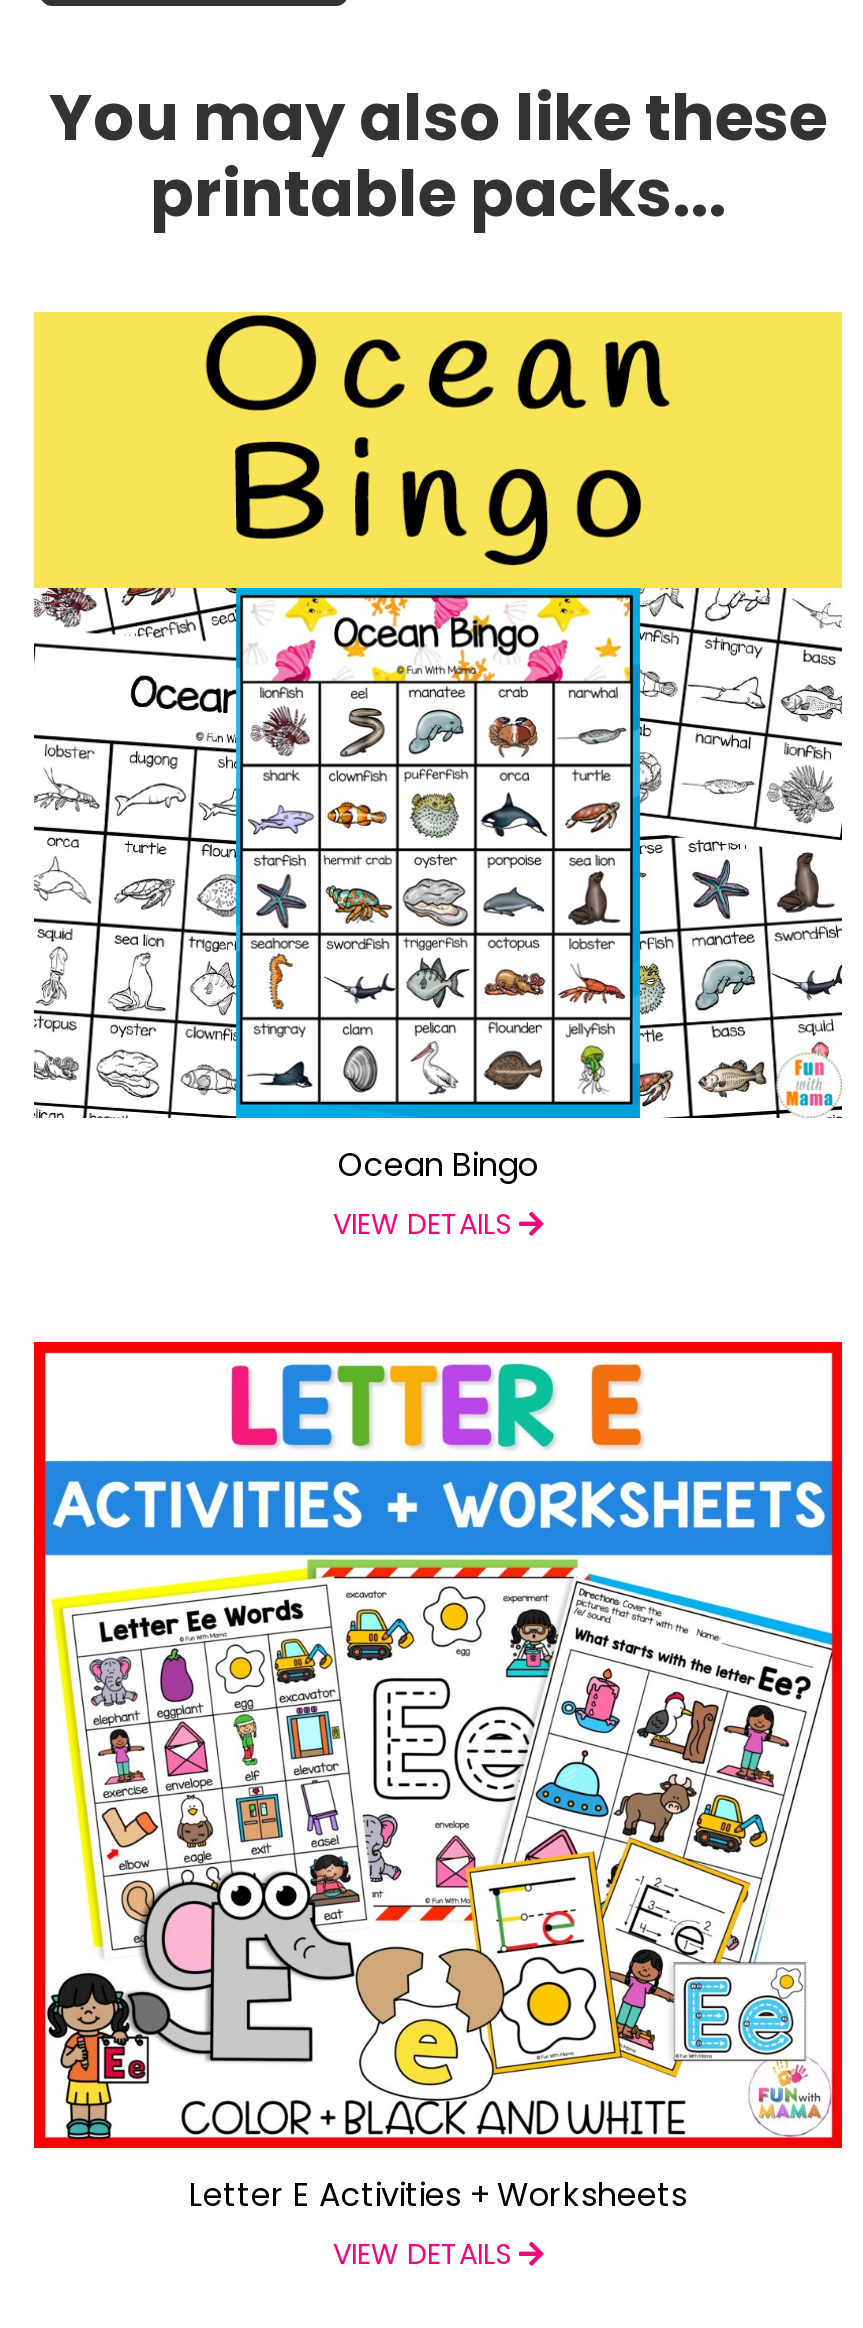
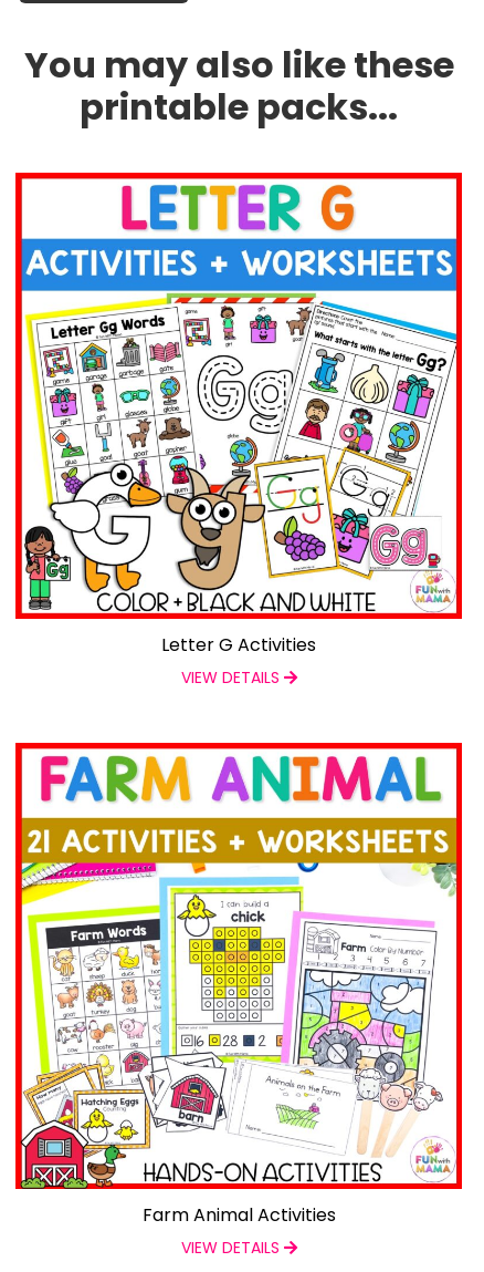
[32,310,844,1188] [image] | Ocean Bingo -> [14,172,463,658] [image] | Letter G Activities
[42,1362,834,2219] [image] | Letter E Activities + Worksheets -> [20,755,457,1228] [image] | Farm Animal Activities

